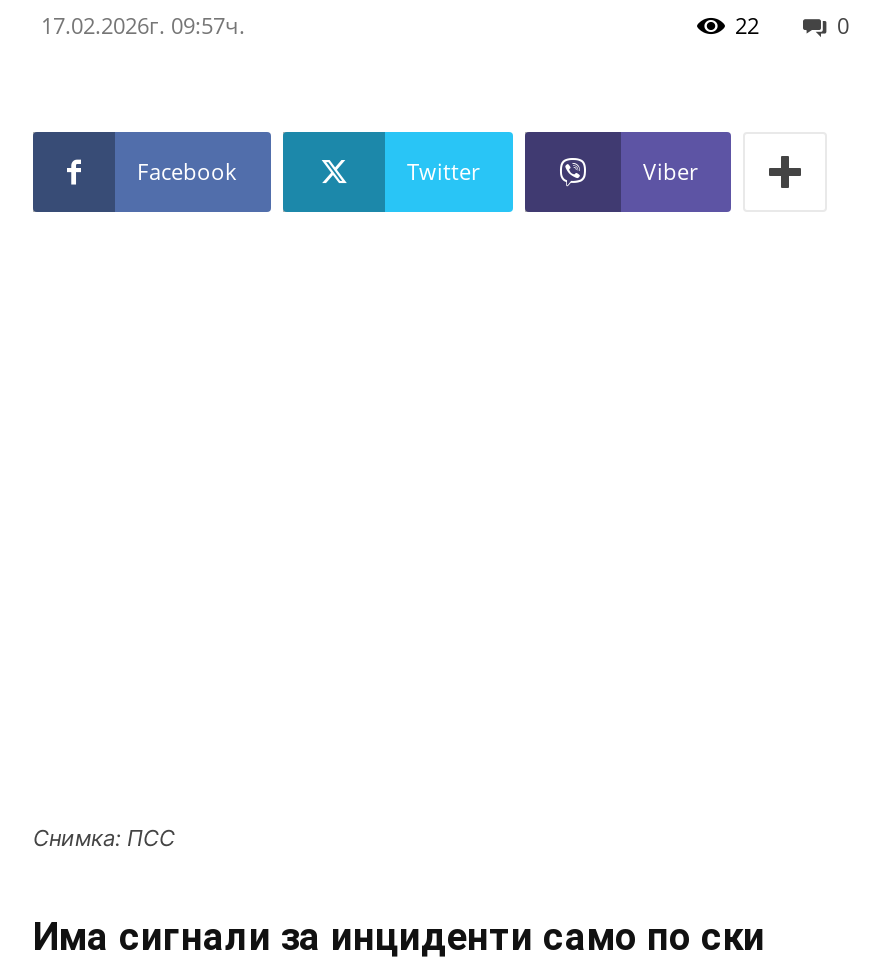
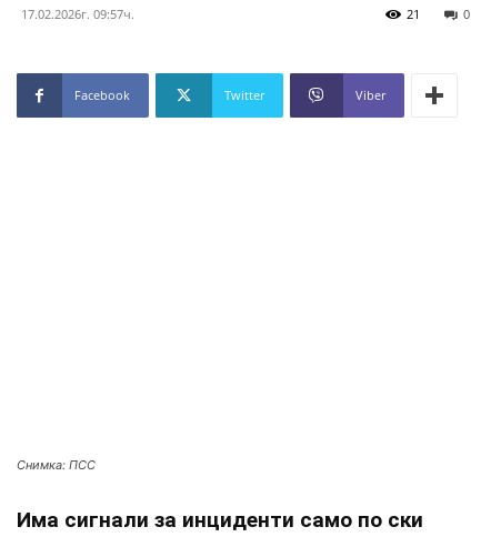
[735,10,759,40] 22 -> [407,6,420,22] 21

